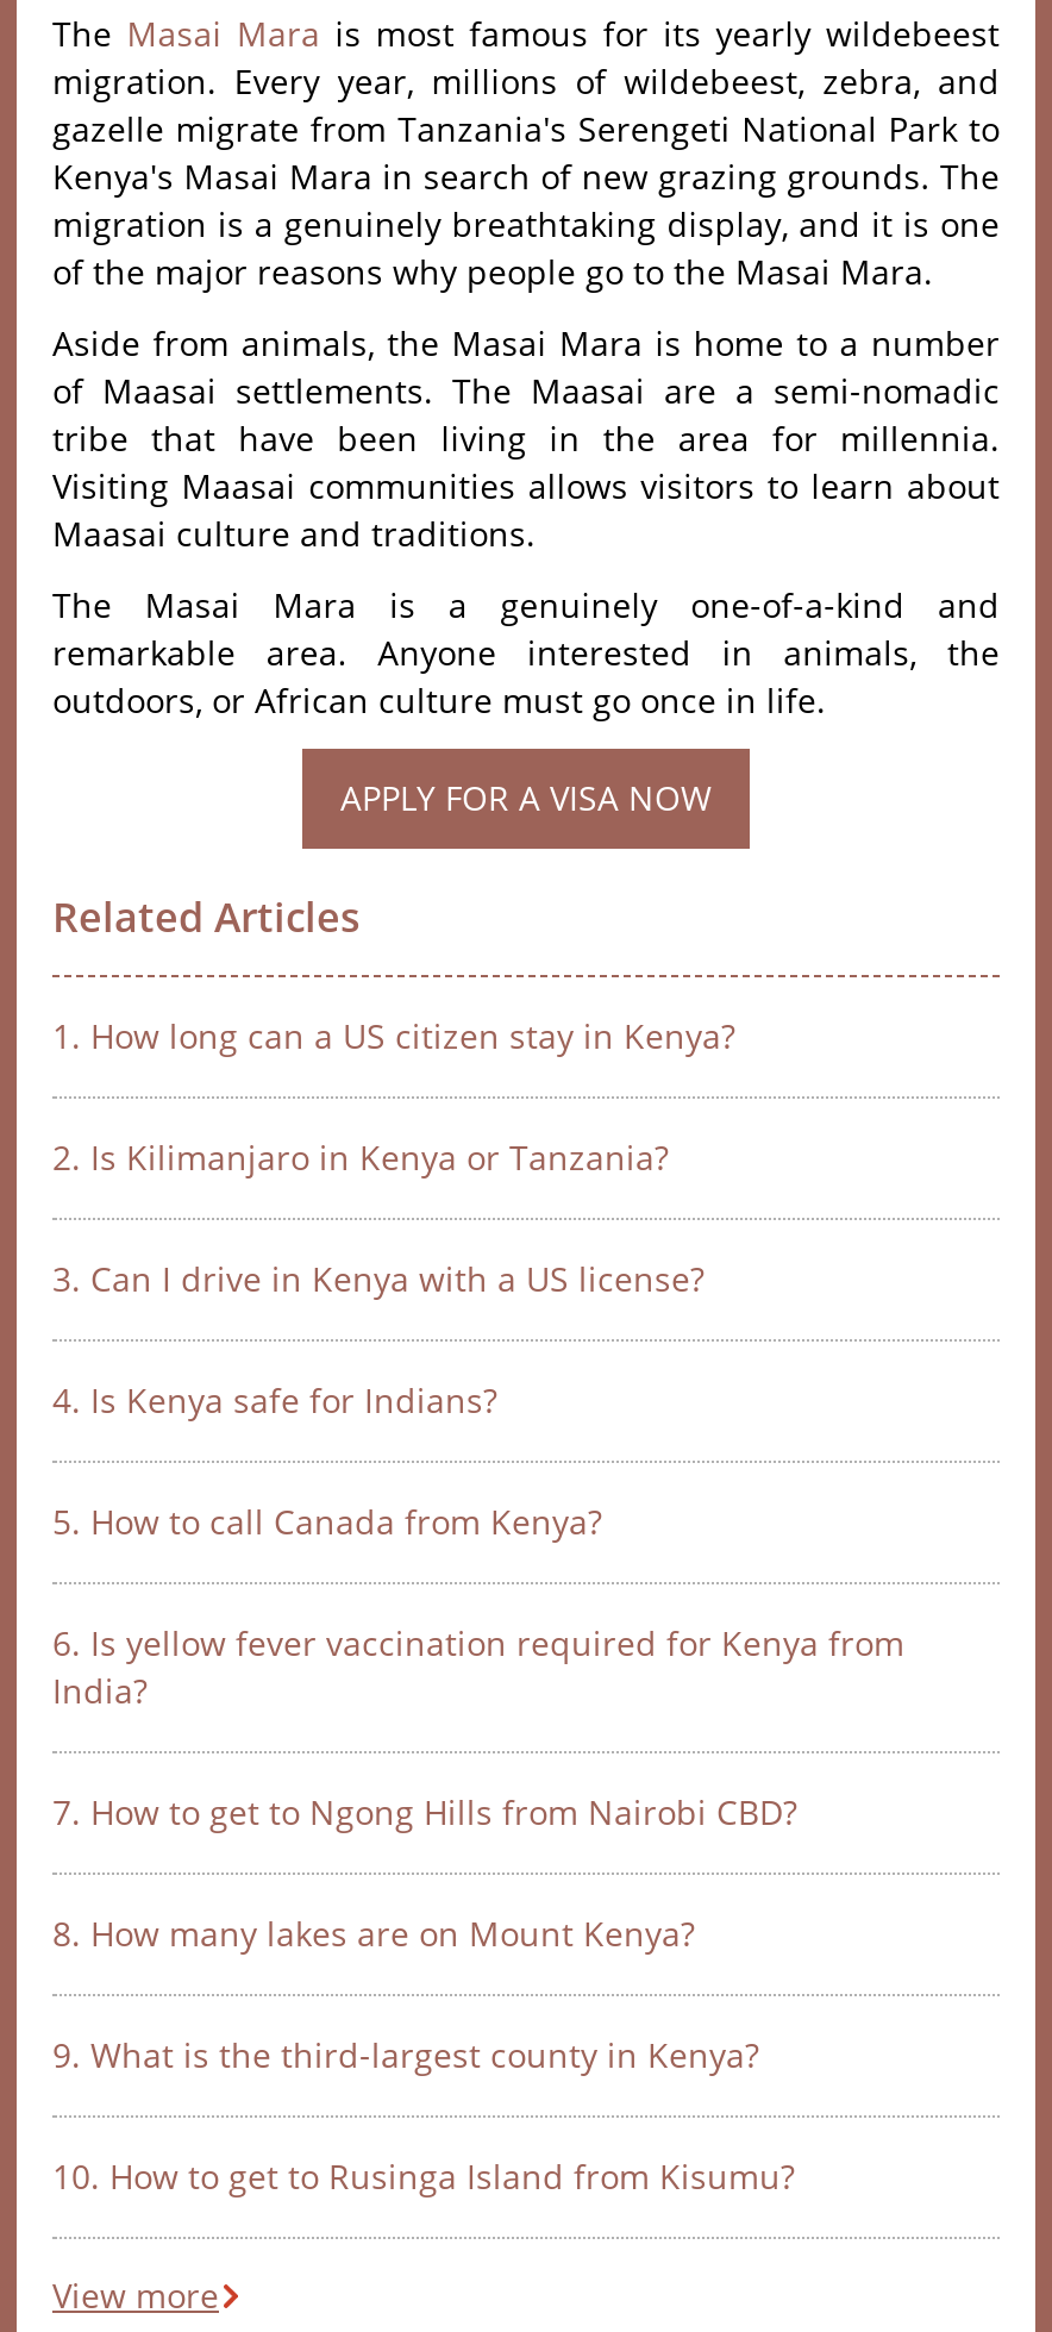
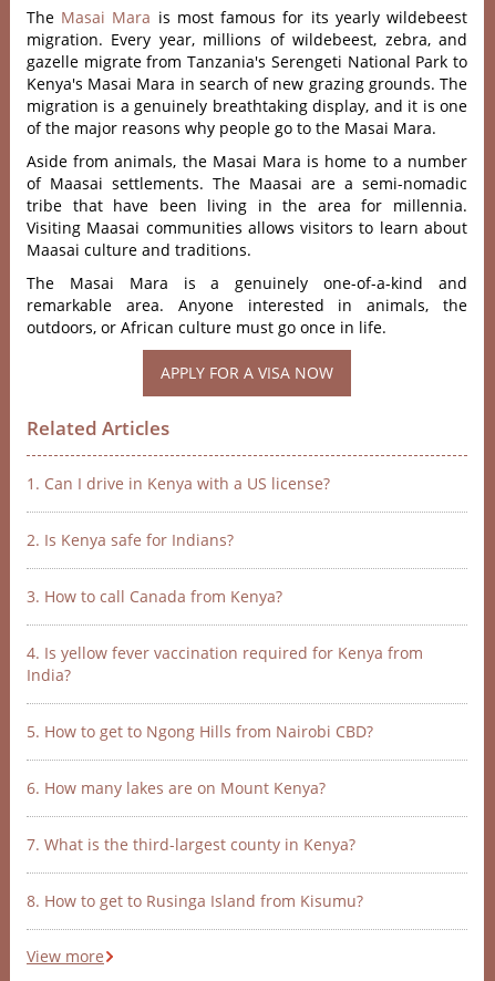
[52,1013,904,1665] 1. How long can a US citizen stay in Kenya? | 2. Is Kilimanjaro in Kenya or Tanzania? | 3. Can I drive in Kenya with a US license? | 4. Is Kenya safe for Indians? | 5. How to call Canada from Kenya? | 6. Is yellow fever vaccination required for Kenya from -> [27,473,423,663] 1. Can I drive in Kenya with a US license? | 2. Is Kenya safe for Indians? | 3. How to call Canada from Kenya? | 4. Is yellow fever vaccination required for Kenya from
[52,1789,797,1834] 7. How to get to Ngong Hills from Nairobi CBD? -> [27,721,373,742] 5. How to get to Ngong Hills from Nairobi CBD?
[52,1911,695,1956] 8. How many lakes are on Mount Kenya? -> [27,777,326,798] 6. How many lakes are on Mount Kenya?
[52,2032,759,2077] 9. What is the third-largest county in Kenya? -> [27,834,355,855] 7. What is the third-largest county in Kenya?
[52,2153,795,2199] 10. How to get to Rusinga Island from Kisumu? -> [27,890,363,911] 8. How to get to Rusinga Island from Kisumu?

